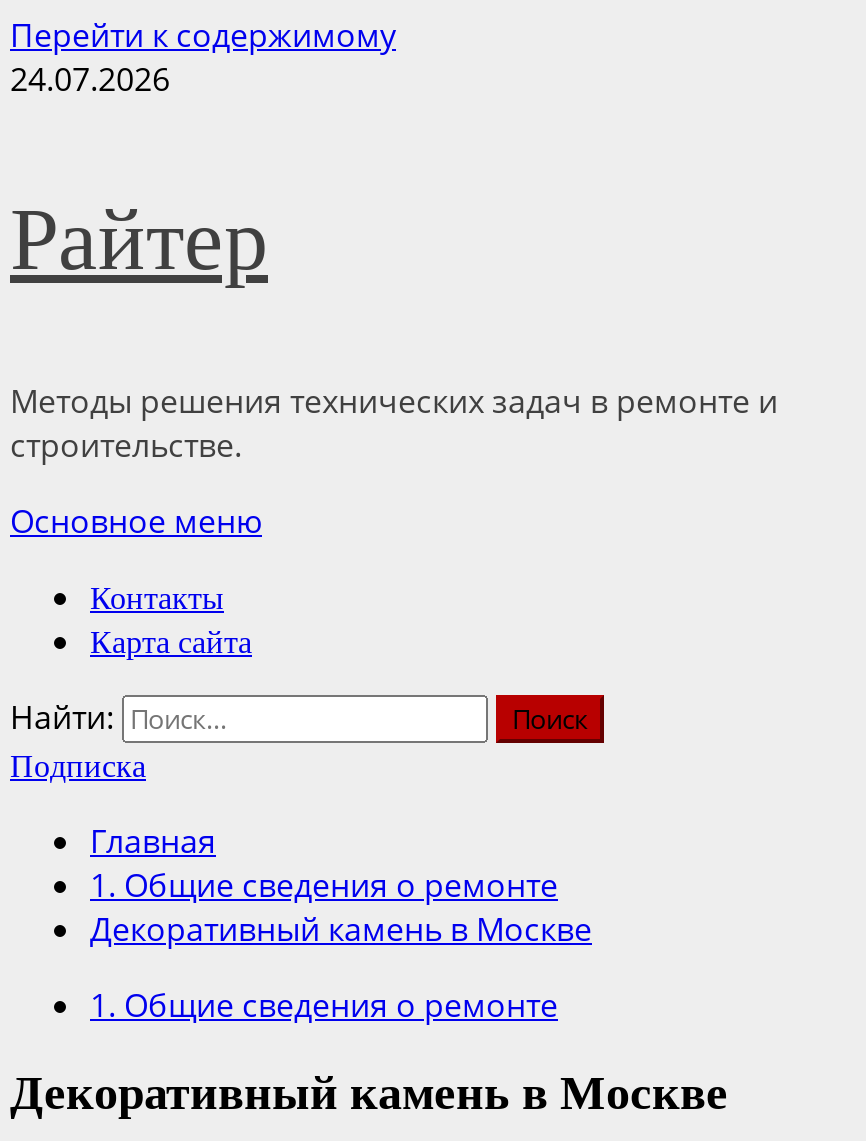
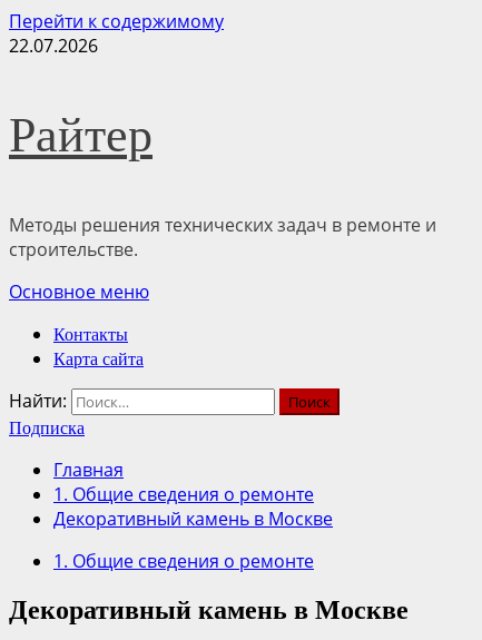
[10,57,170,101] 24.07.2026 -> [9,33,98,58] 22.07.2026

